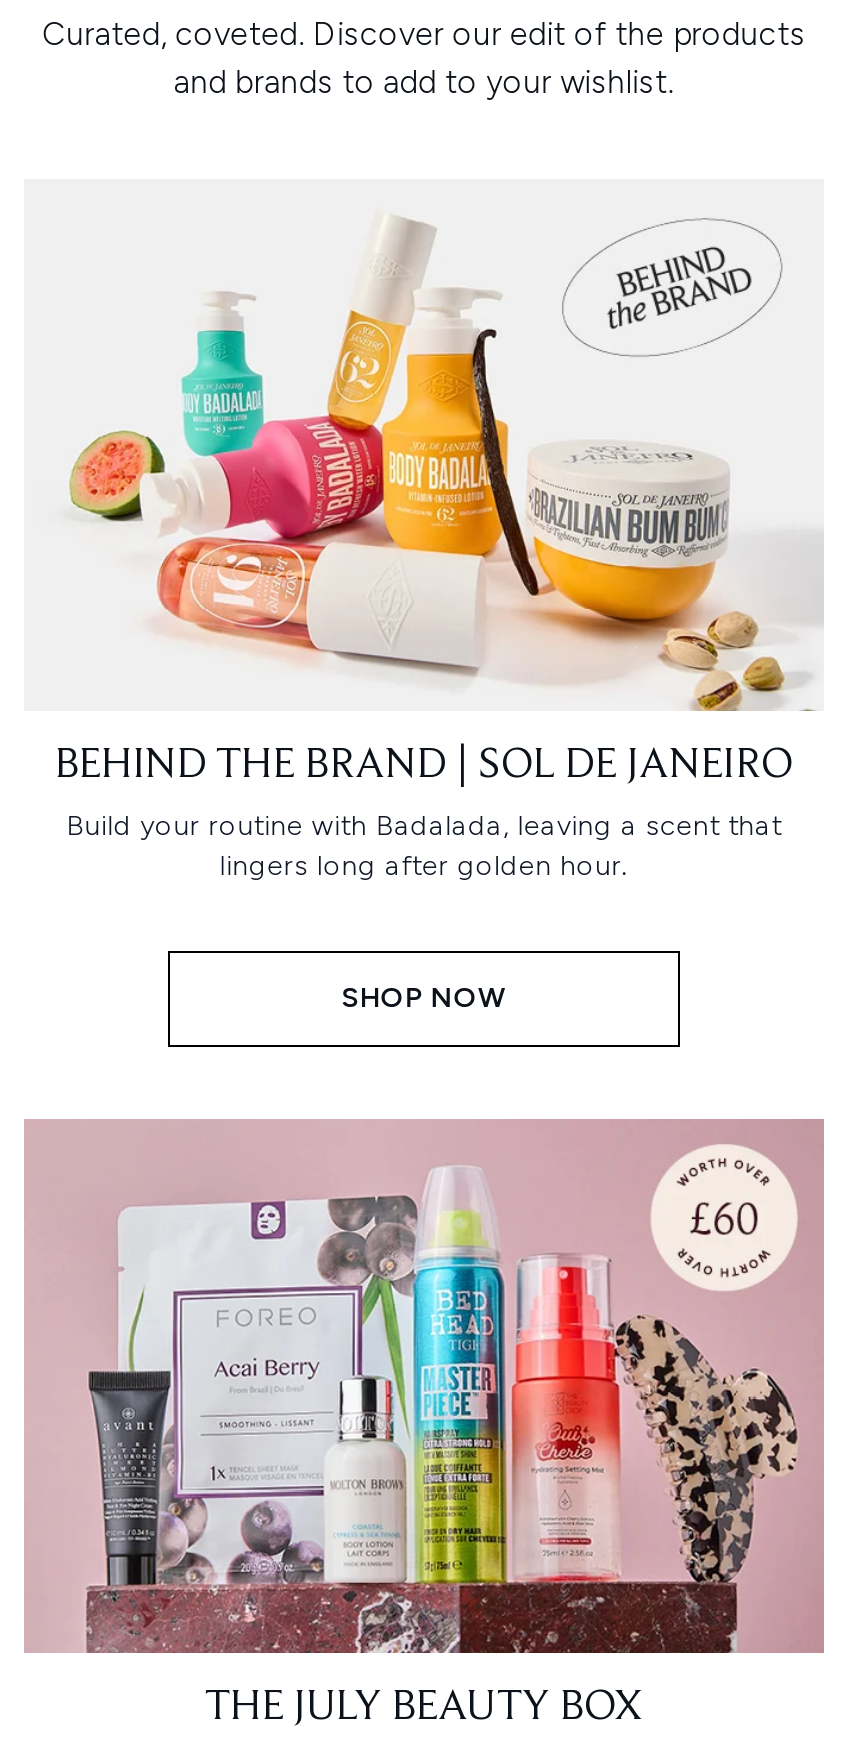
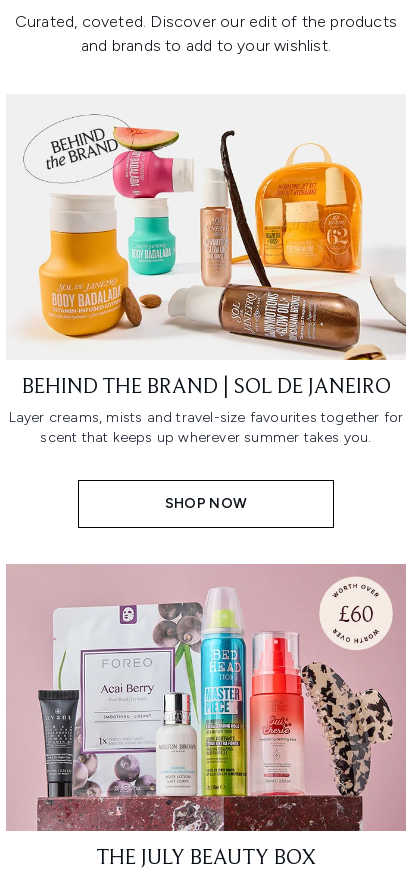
[68,217,824,713] [image] -> [23,114,407,361] [image]
[66,809,782,883] Build your routine with Badalada, leaving a scent that | lingers long after golden hour. -> [9,409,403,446] Layer creams, mists and travel-size favourites together for | scent that keeps up wherever summer takes you.

